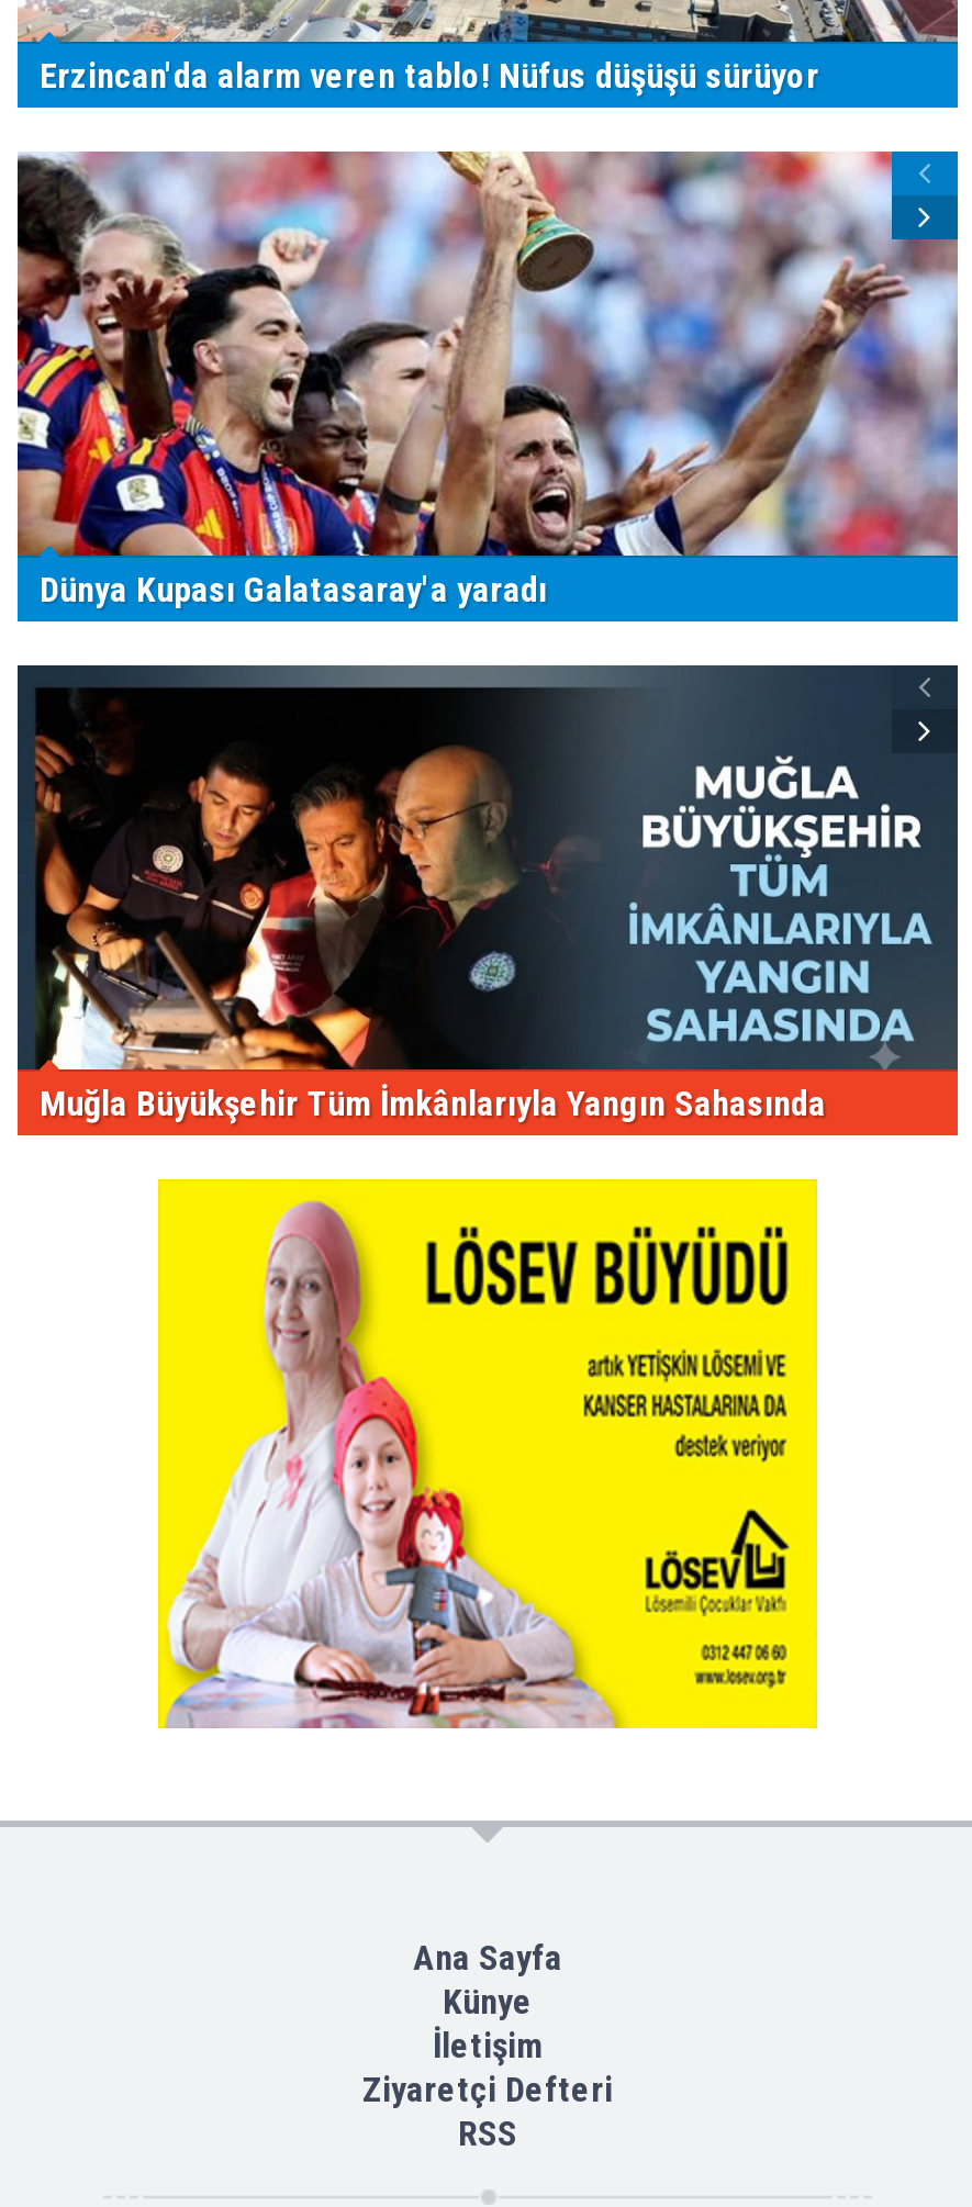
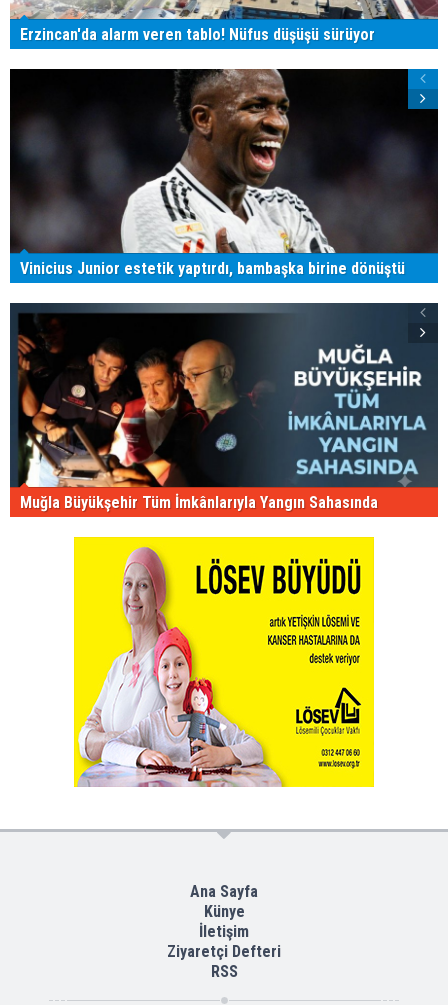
[15,149,960,610] [image] | Dünya Kupası Galatasaray'a yaradı -> [9,68,439,278] [image] | Vinicius Junior estetik yaptırdı, bambaşka birine dönüştü

